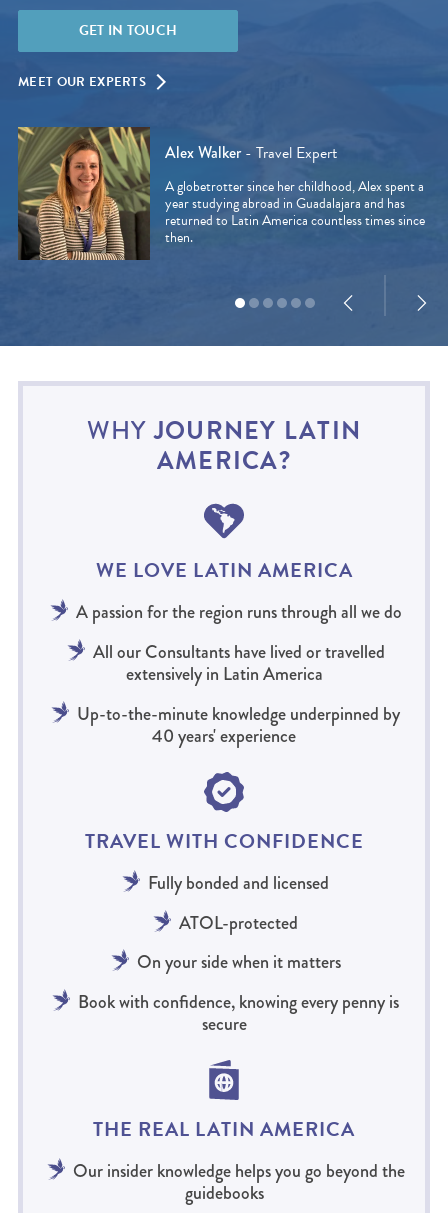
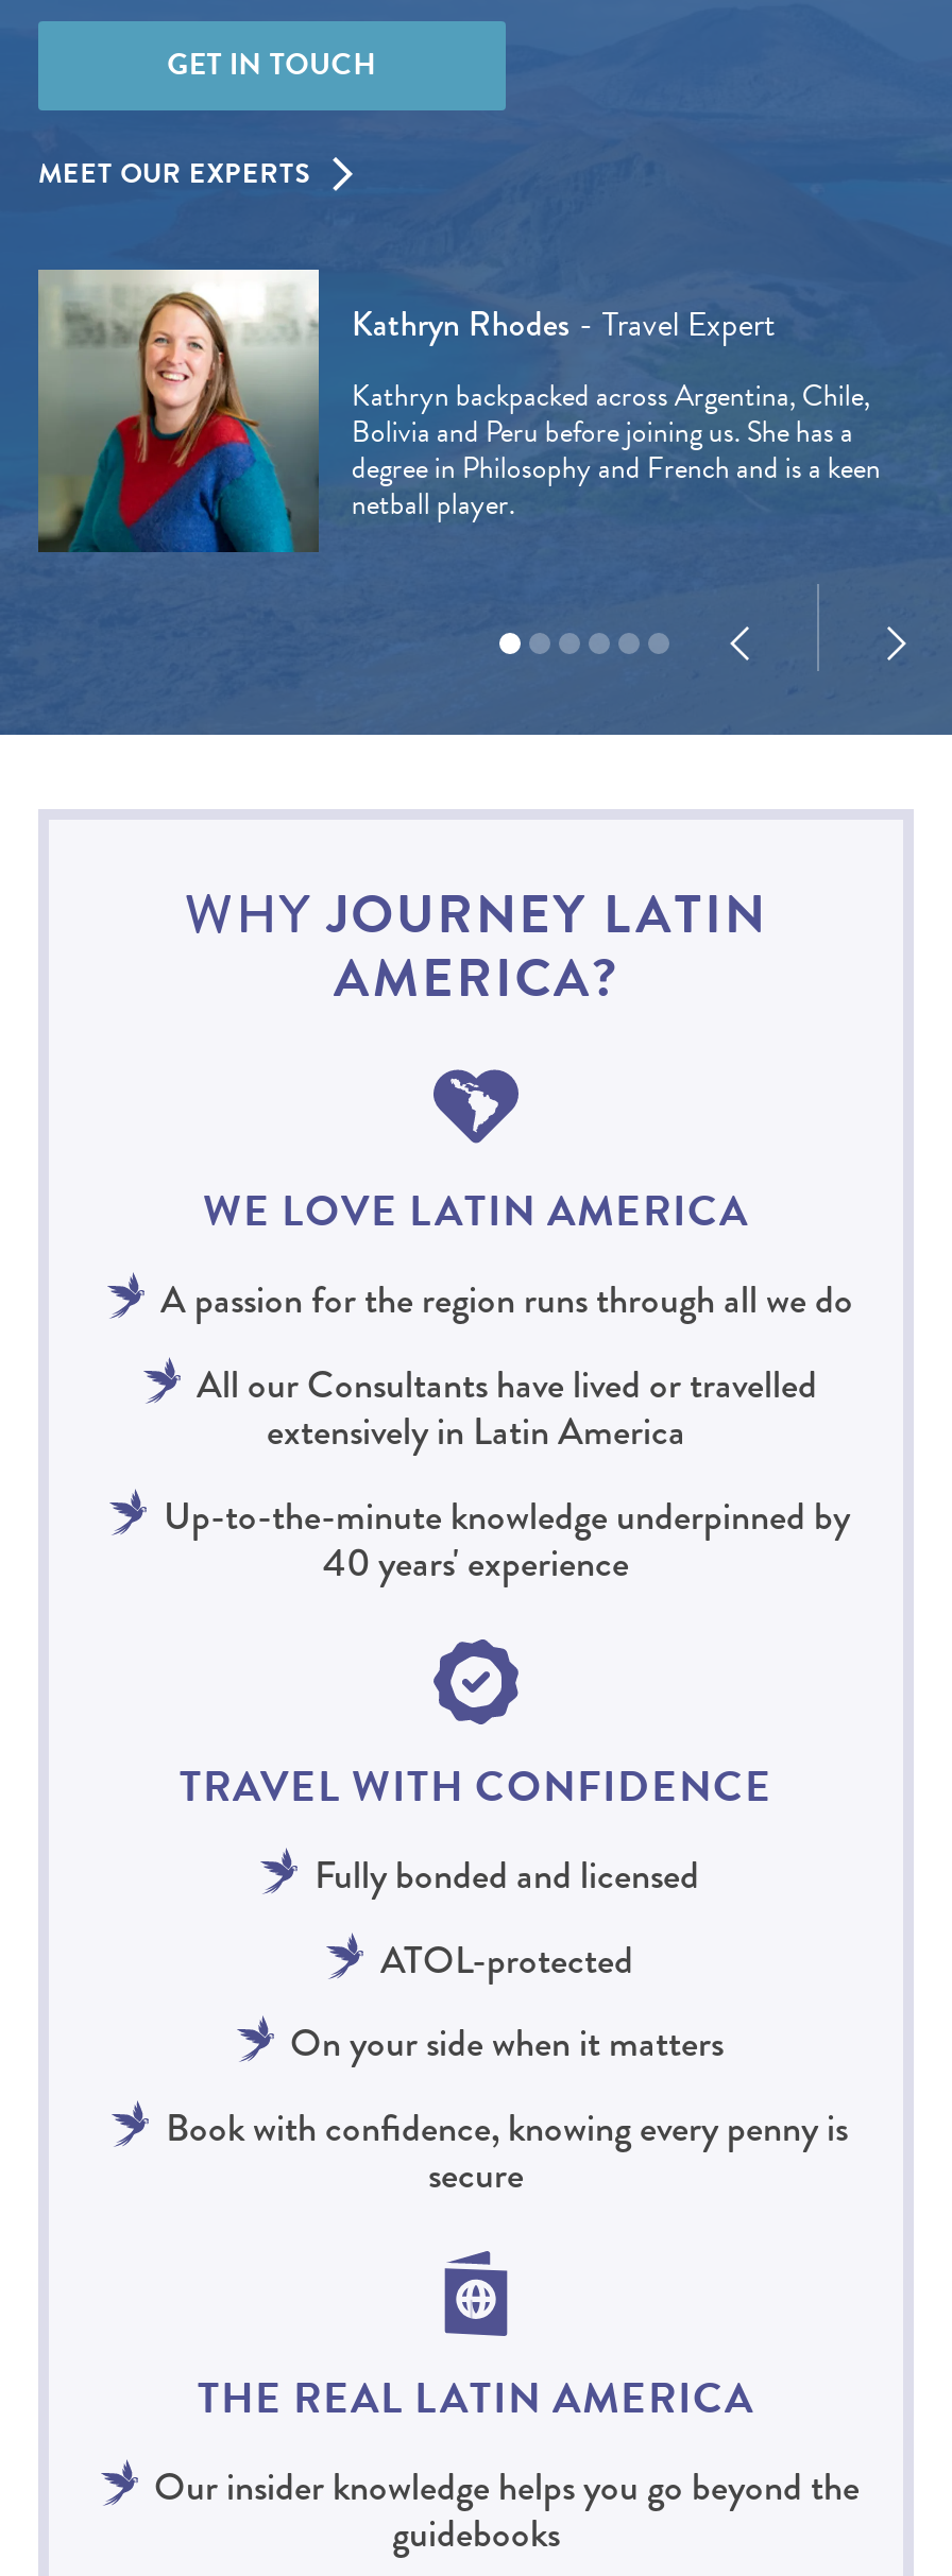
[17,126,425,261] [image] | Alex Walker - Travel Expert | A globetrotter since her childhood, Alex spent a | year studying abroad in Guadalajara and has | returned to Latin America countless times since | then. -> [36,268,880,554] [image] | Kathryn Rhodes - Travel Expert | Kathryn backpacked across Argentina, Chile, | Bolivia and Peru before joining us. She has a | degree in Philosophy and French and is a keen | netball player.

